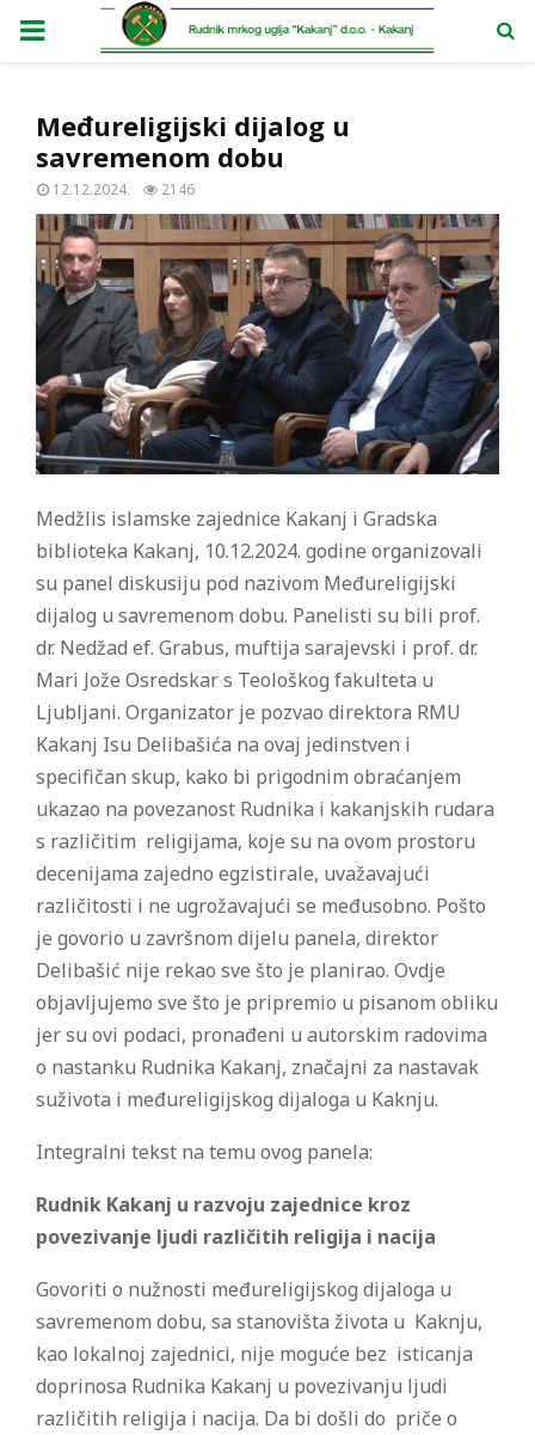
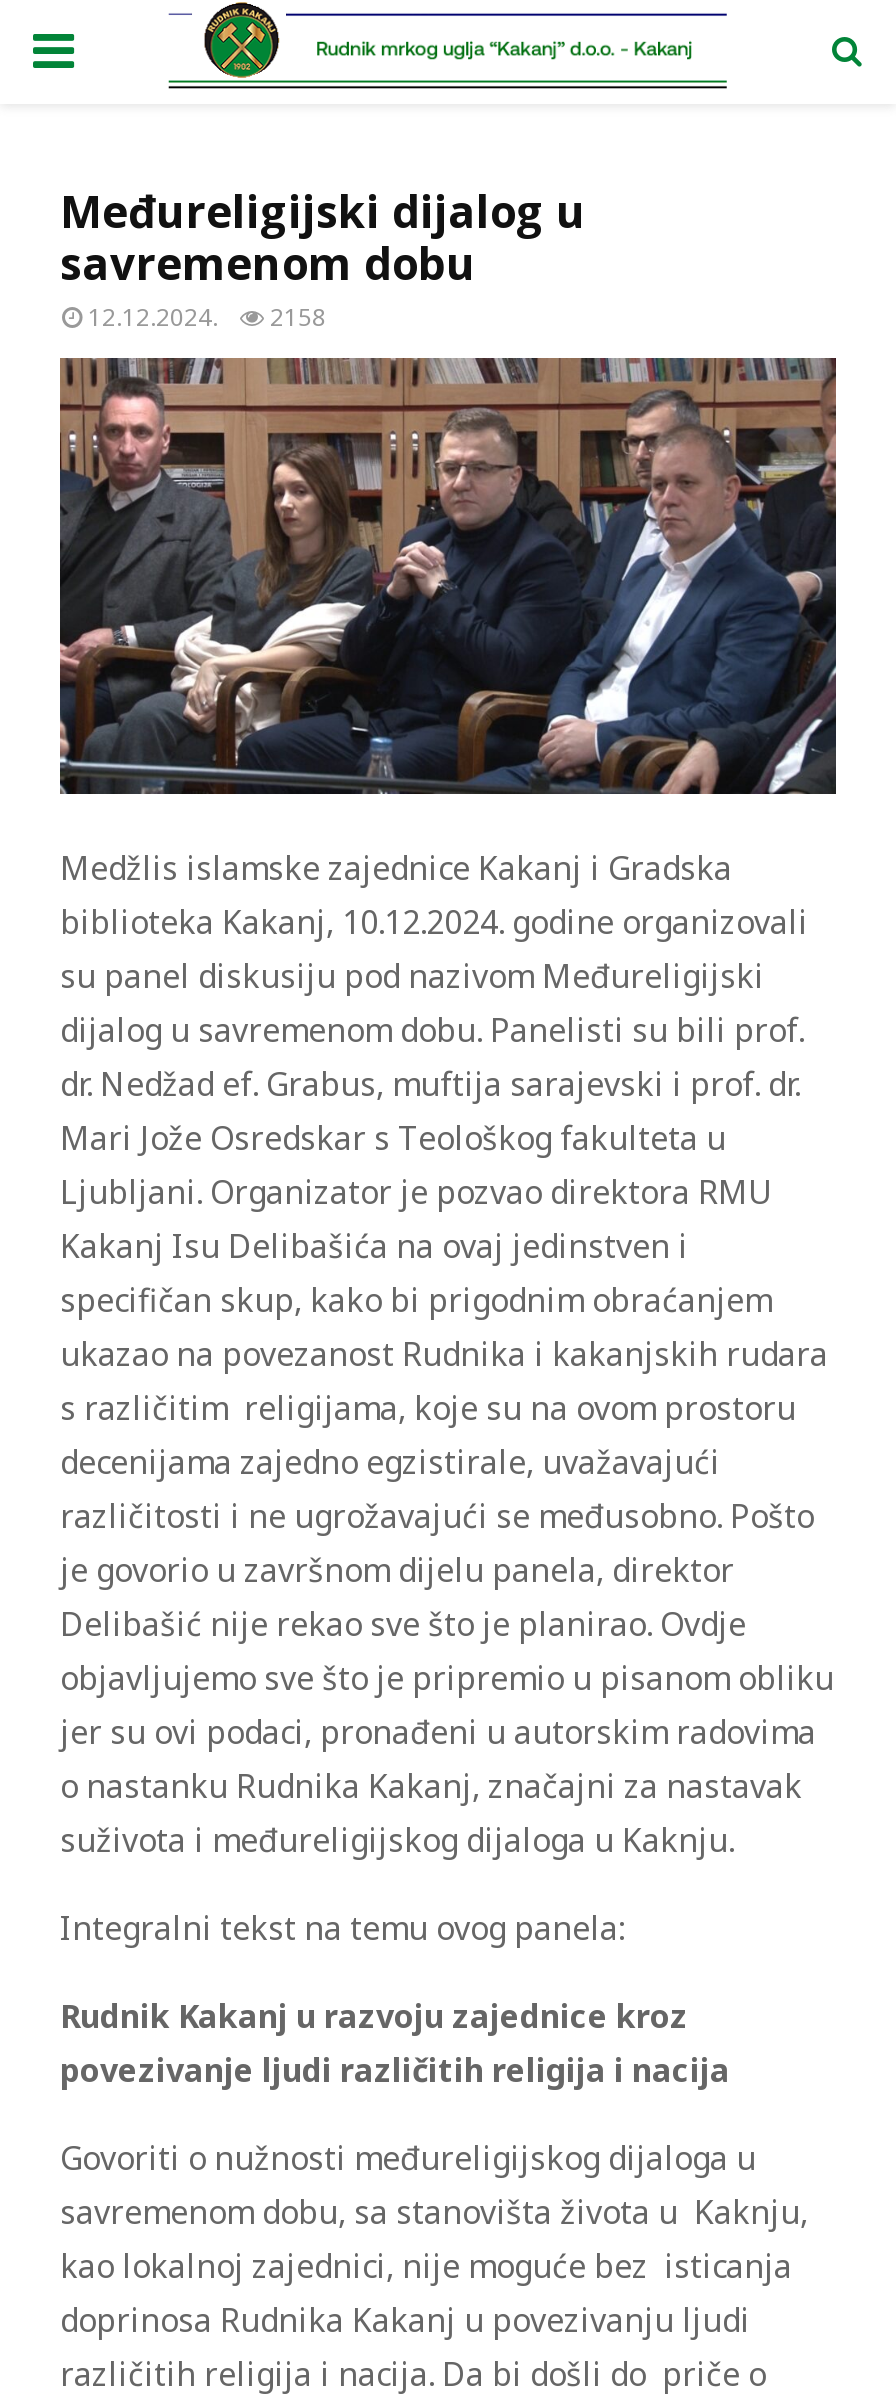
[53,179,195,200] 12.12.2024. 2146 -> [88,300,326,334] 12.12.2024. 2158

